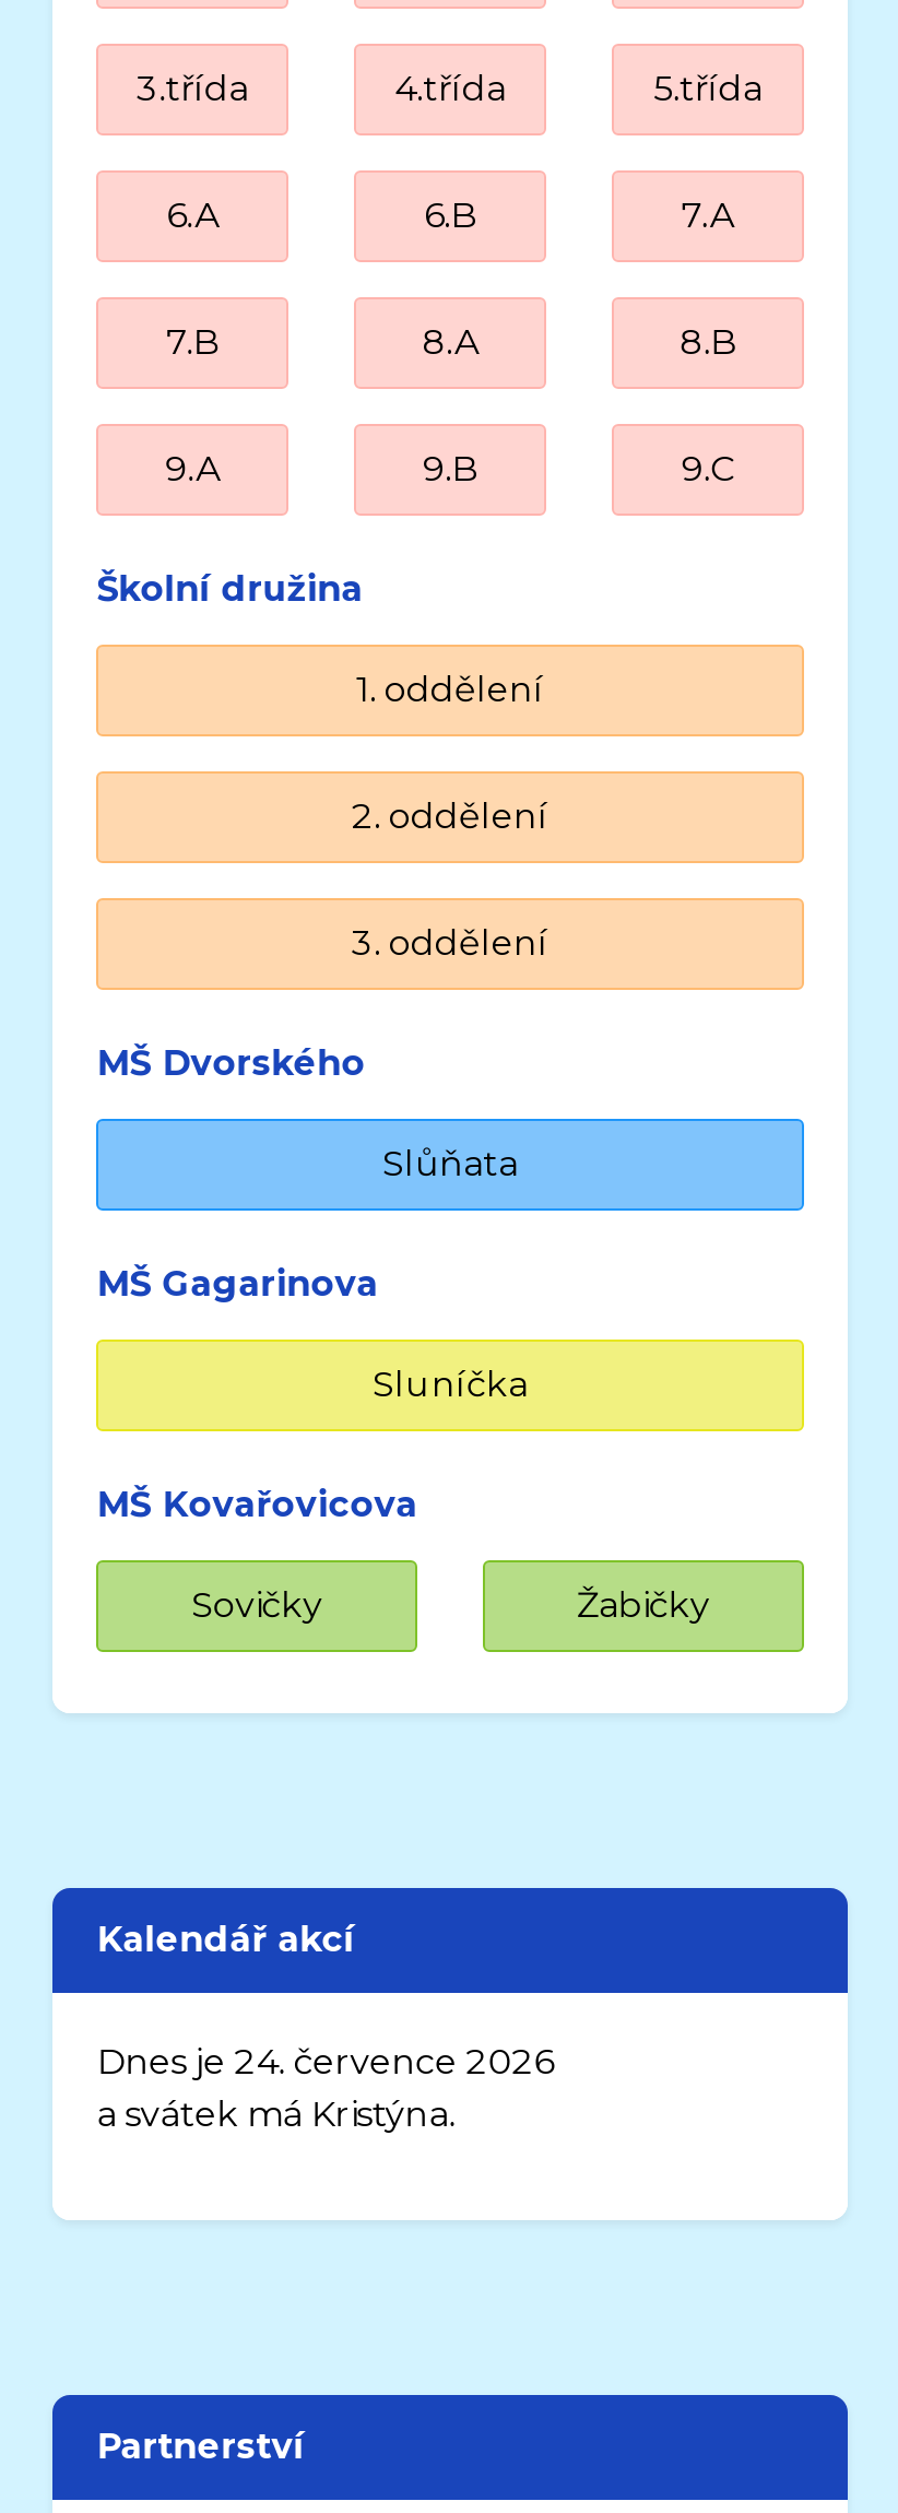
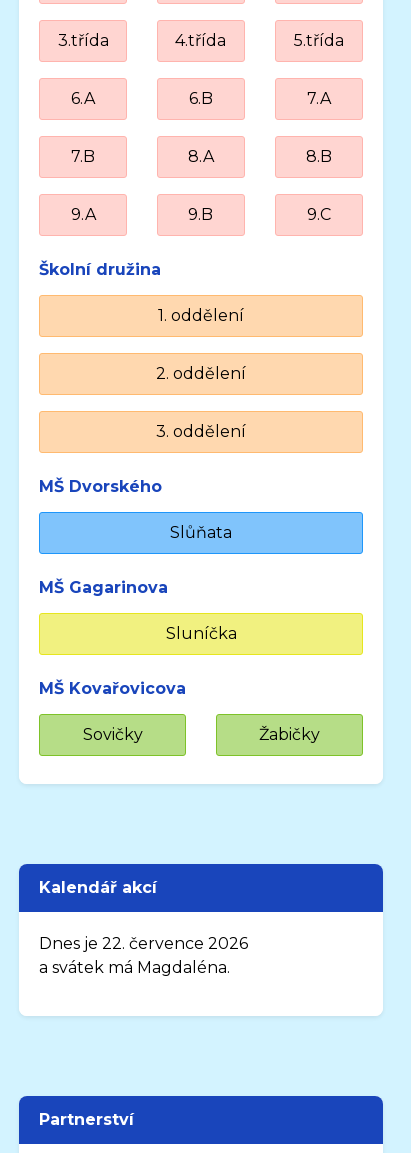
[97,2041,553,2083] Dnes je 24. července 2026 -> [39,934,248,953] Dnes je 22. července 2026
[97,2093,455,2135] a svátek má Kristýna. -> [39,958,230,977] a svátek má Magdaléna.

